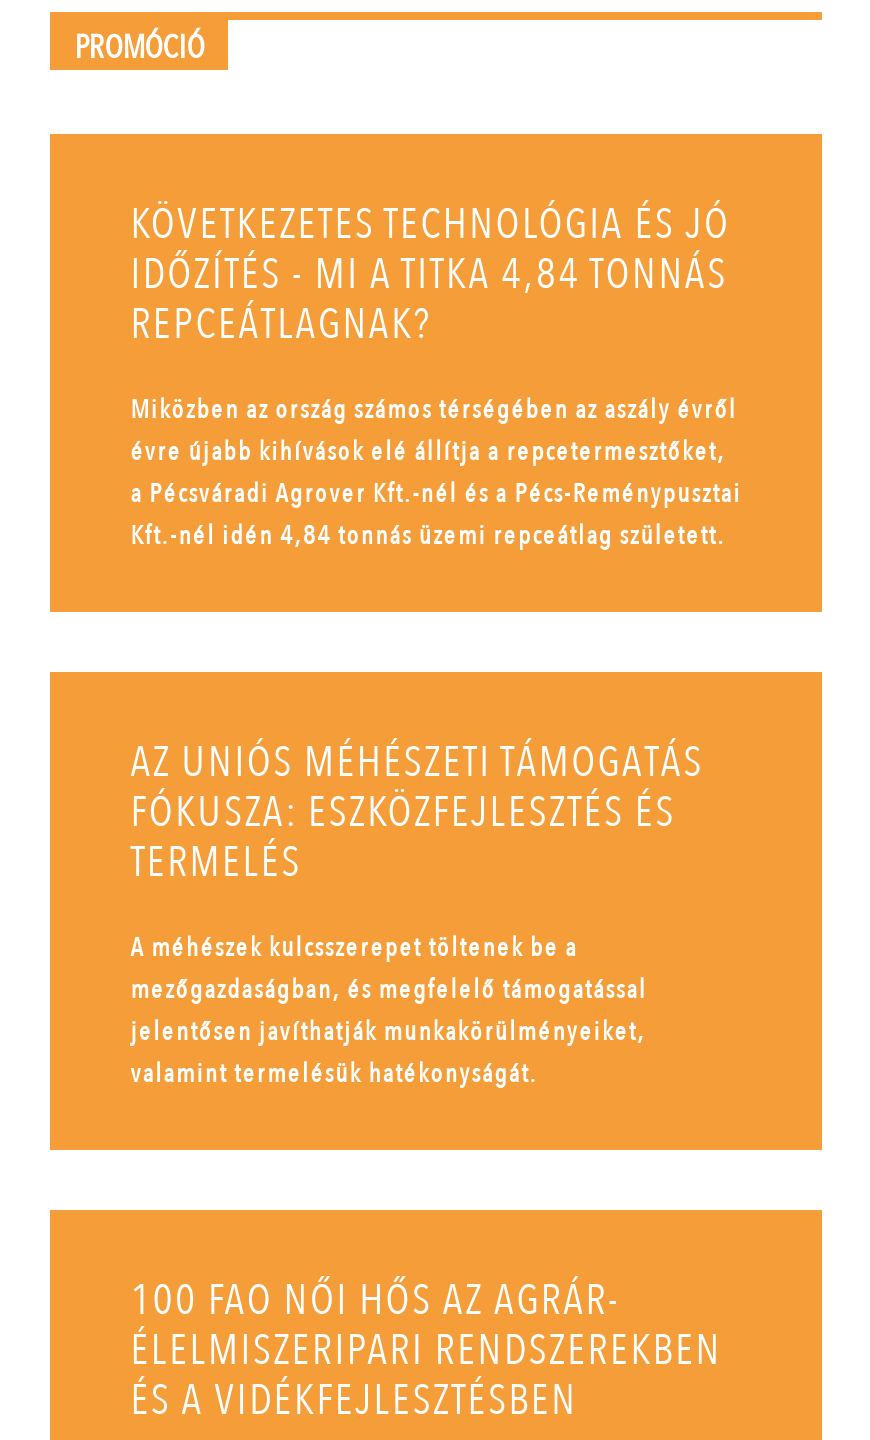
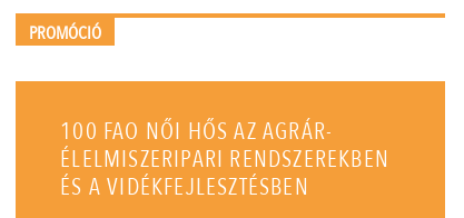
[130,195,742,553] KÖVETKEZETES TECHNOLÓGIA ÉS JÓ | IDŐZÍTÉS - MI A TITKA 4,84 TONNÁS | REPCEÁTLAGNAK? | Miközben az ország számos térségében az aszály évről | évre újabb kihívások elé állítja a repcetermesztőket, | a Pécsváradi Agrover Kft.-nél és a Pécs-Reménypusztai | Kft.-nél idén 4,84 tonnás üzemi repceátlag született. -> none
[130,733,704,1091] AZ UNIÓS MÉHÉSZETI TÁMOGATÁS | FÓKUSZA: ESZKÖZFEJLESZTÉS ÉS | TERMELÉS | A méhészek kulcsszerepet töltenek be a | mezőgazdaságban, és megfelelő támogatással | jelentősen javíthatják munkakörülményeiket, | valamint termelésük hatékonyságát. -> none

